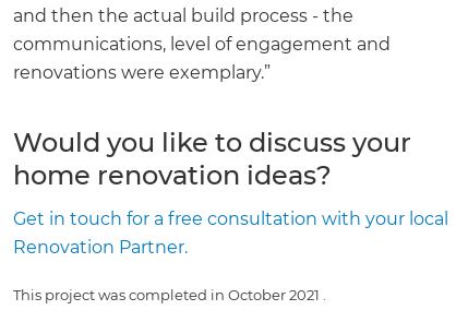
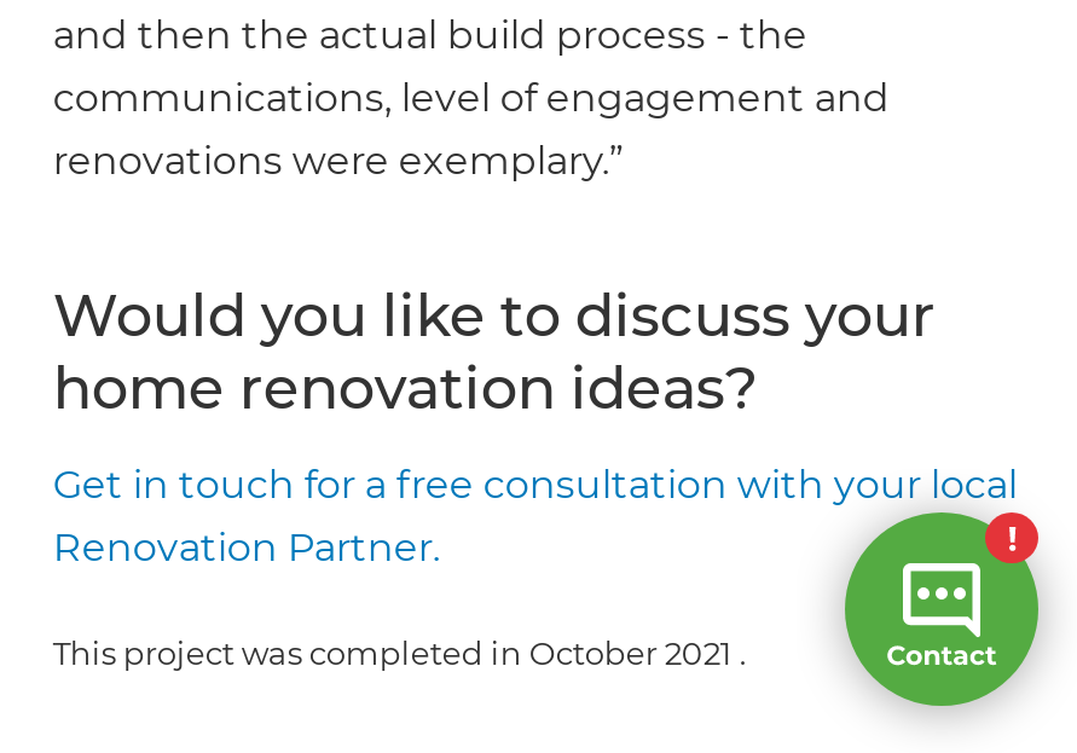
none -> [833,514,1050,722] [image]

